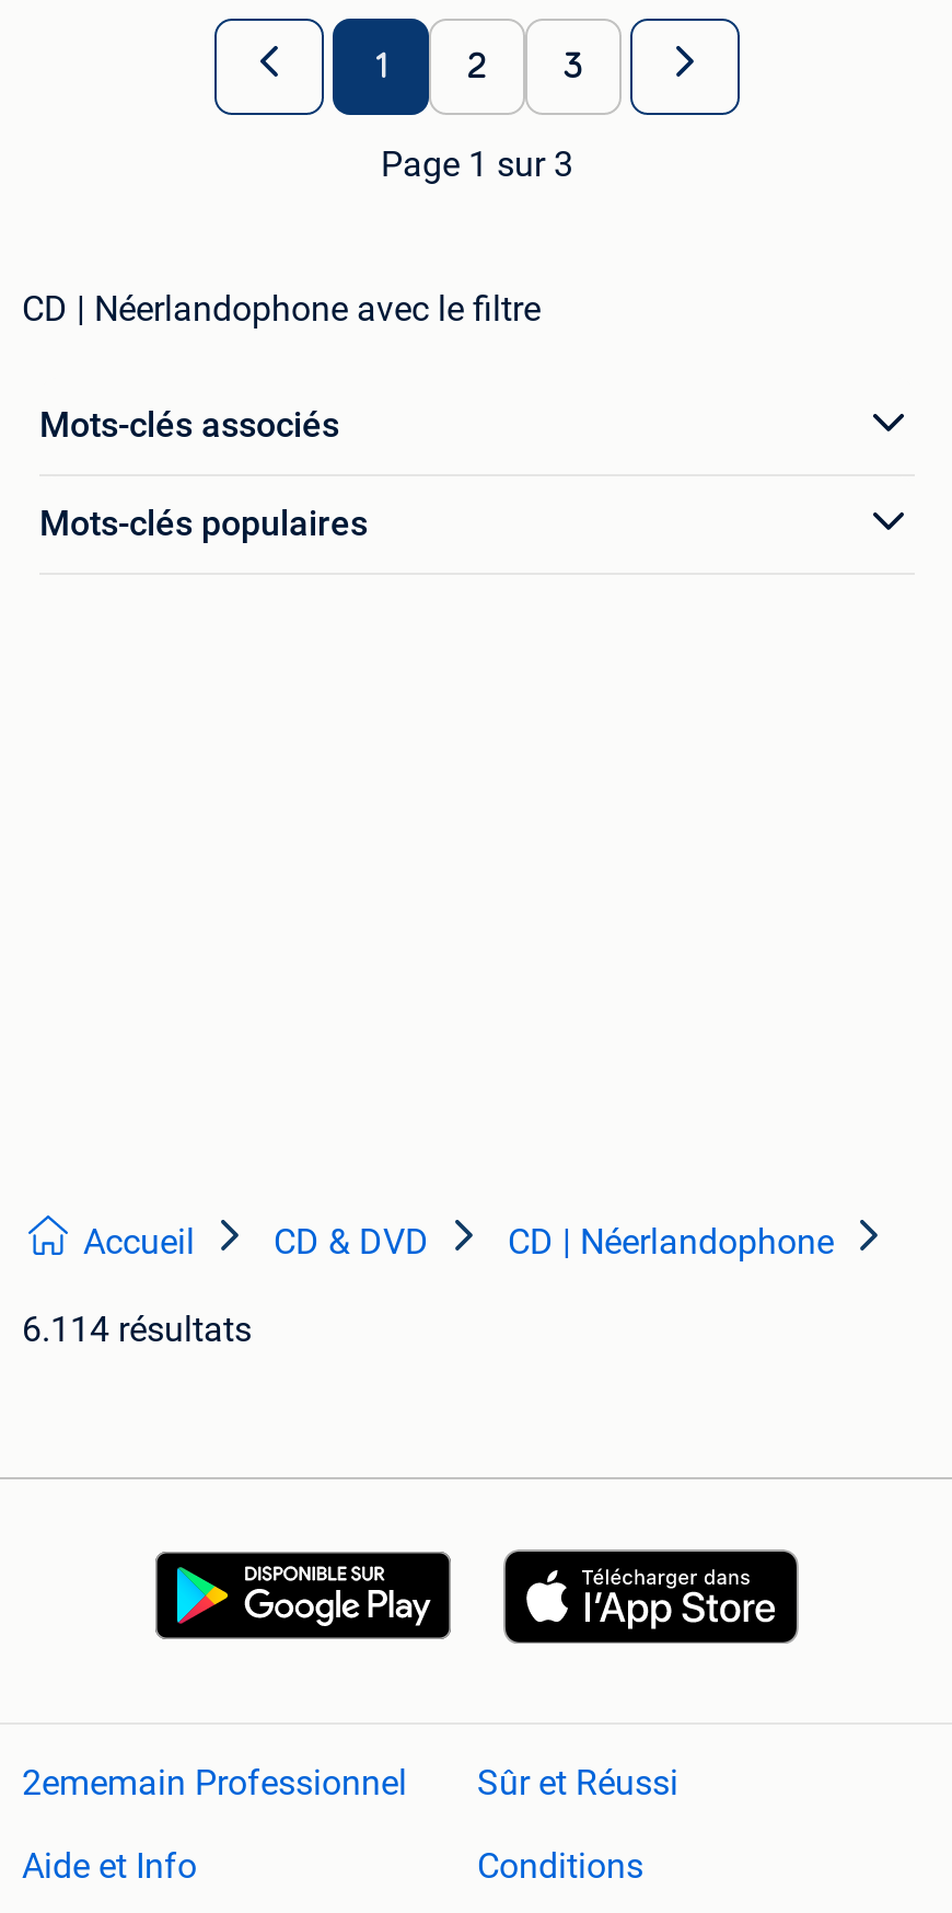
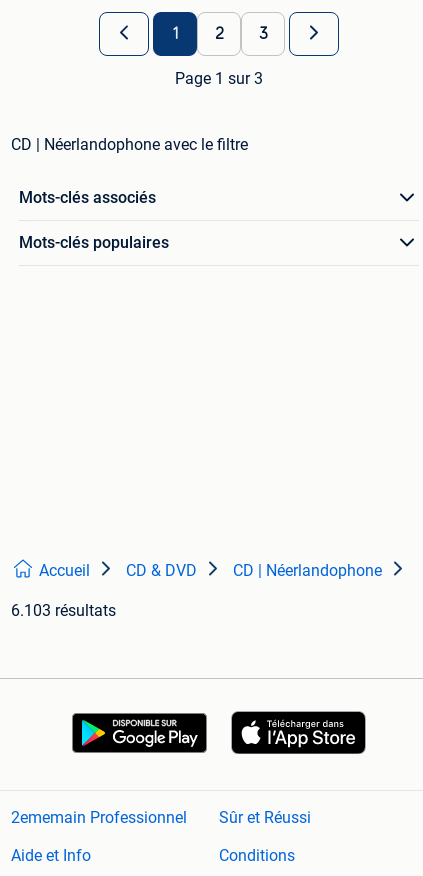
[22,1308,252,1350] 6.114 résultats -> [11,601,116,620] 6.103 résultats

